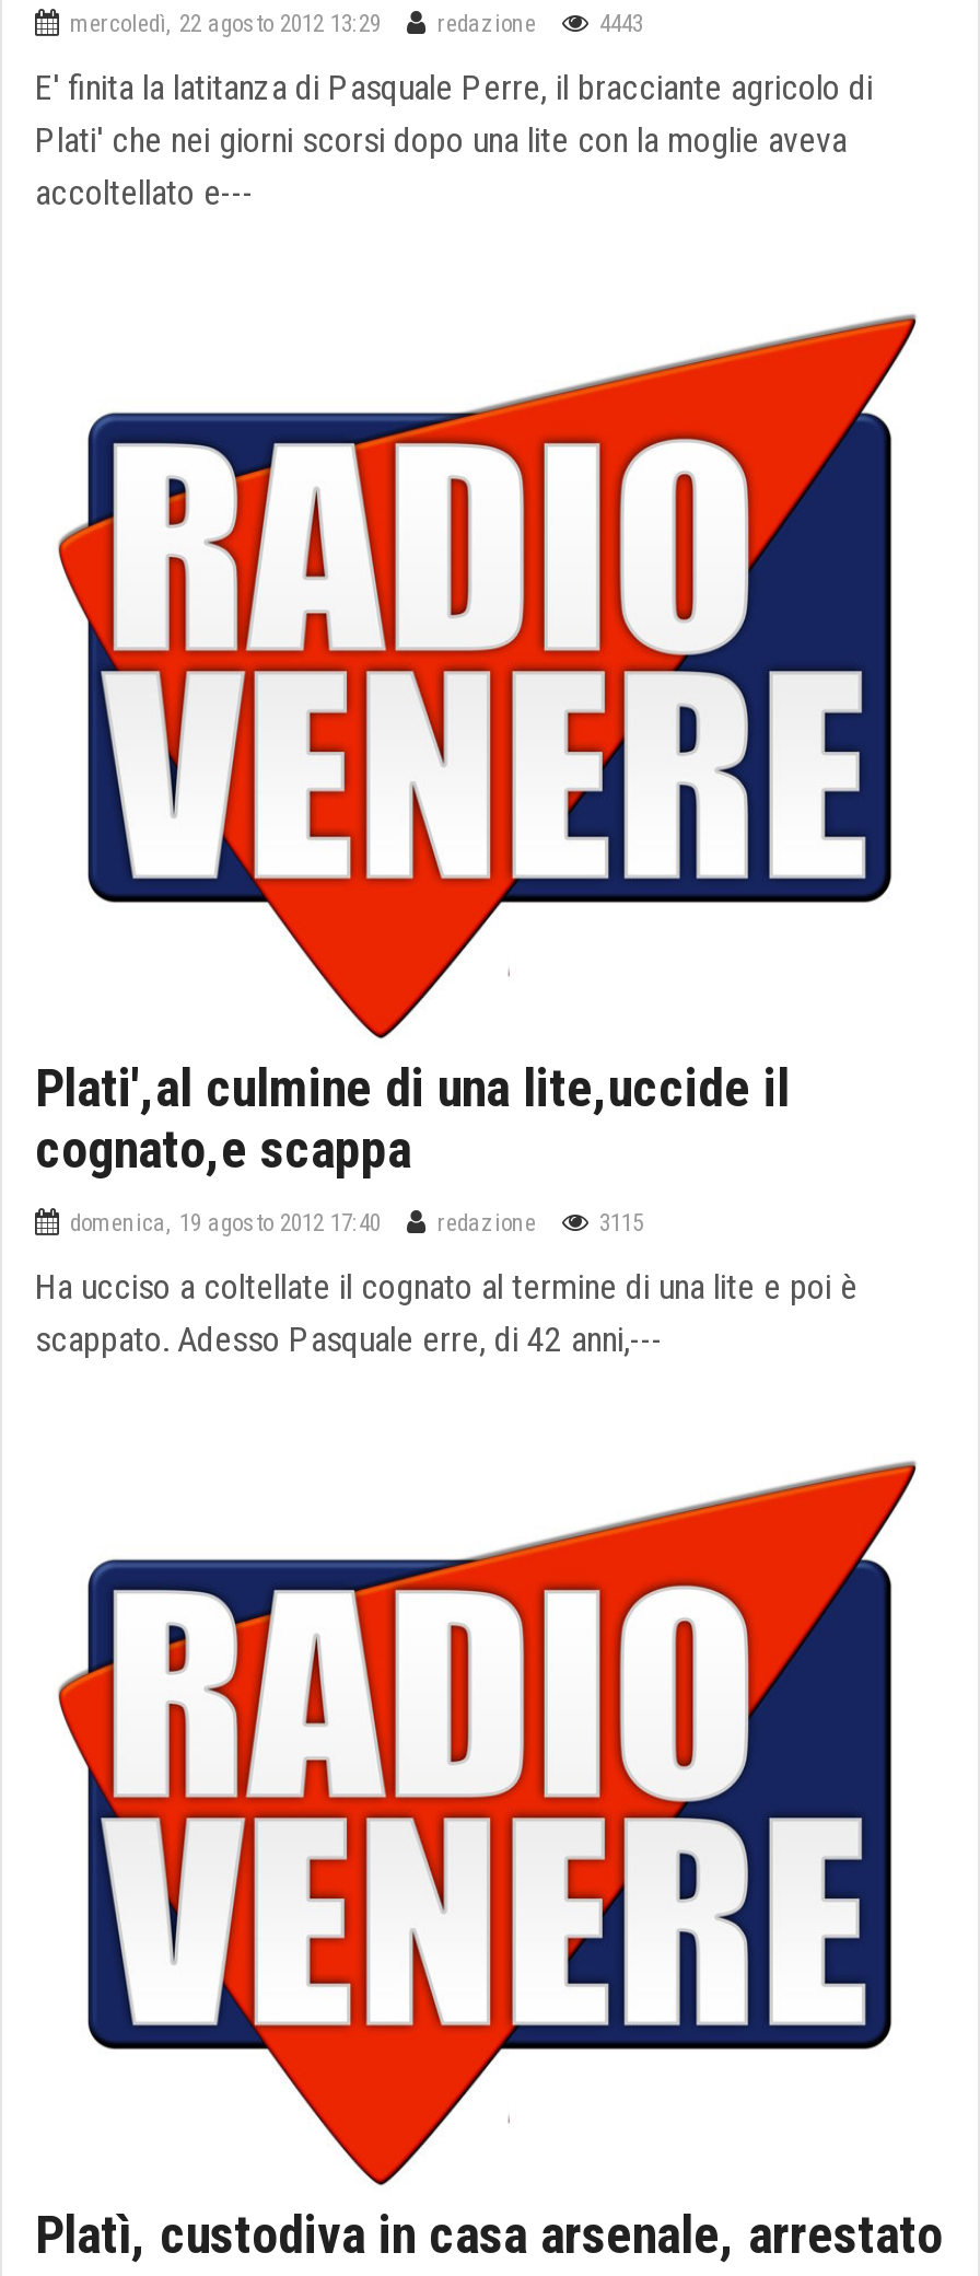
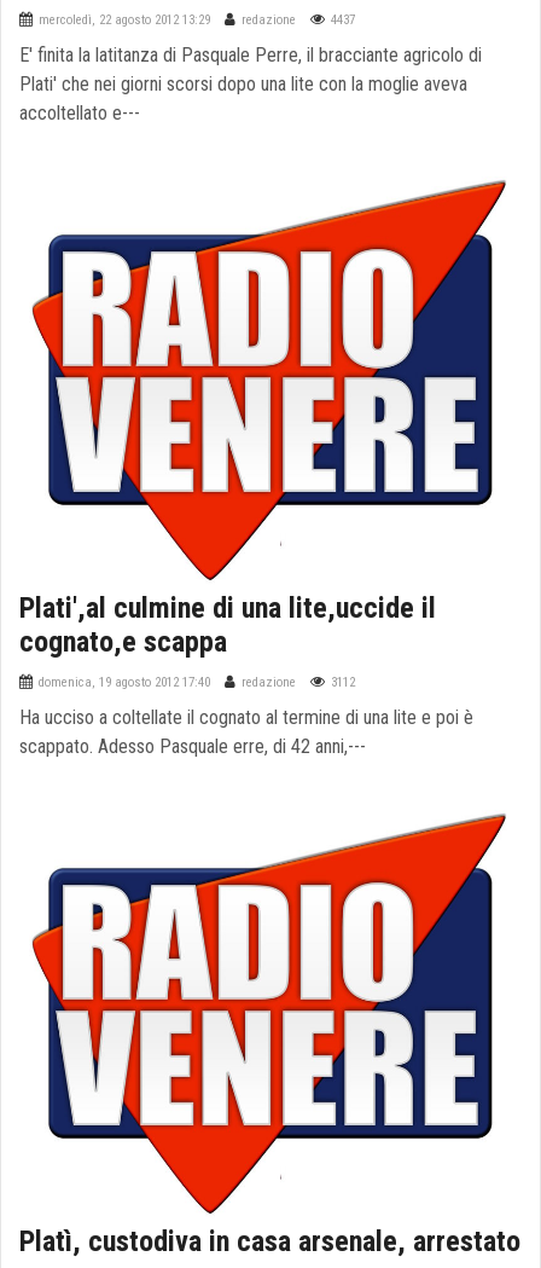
[599,11,643,39] 4443 -> [331,13,355,28] 4437
[599,1210,643,1238] 3115 -> [331,675,355,690] 3112

